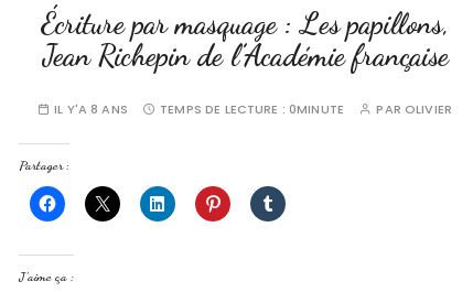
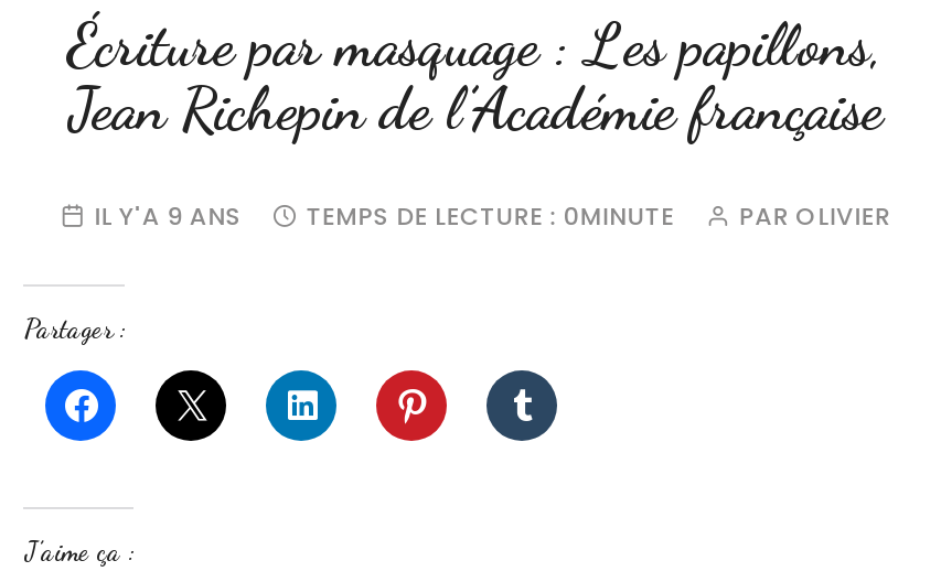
[54,100,128,118] IL Y'A 8 ANS -> [94,199,241,235] IL Y'A 9 ANS

